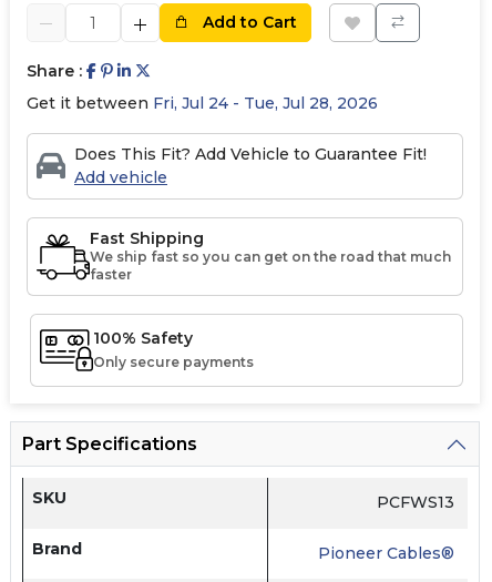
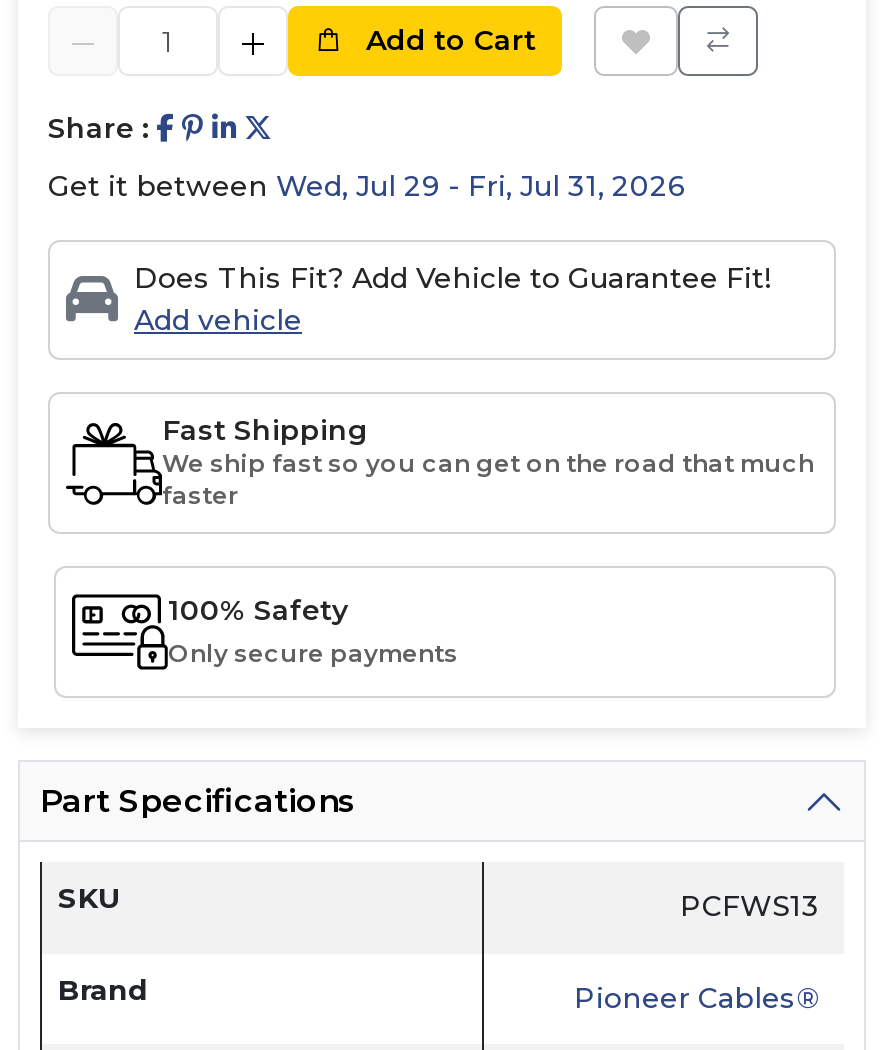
[27,93,378,113] Get it between Fri, Jul 24 - Tue, Jul 28, 2026 -> [48,168,686,204] Get it between Wed, Jul 29 - Fri, Jul 31, 2026

